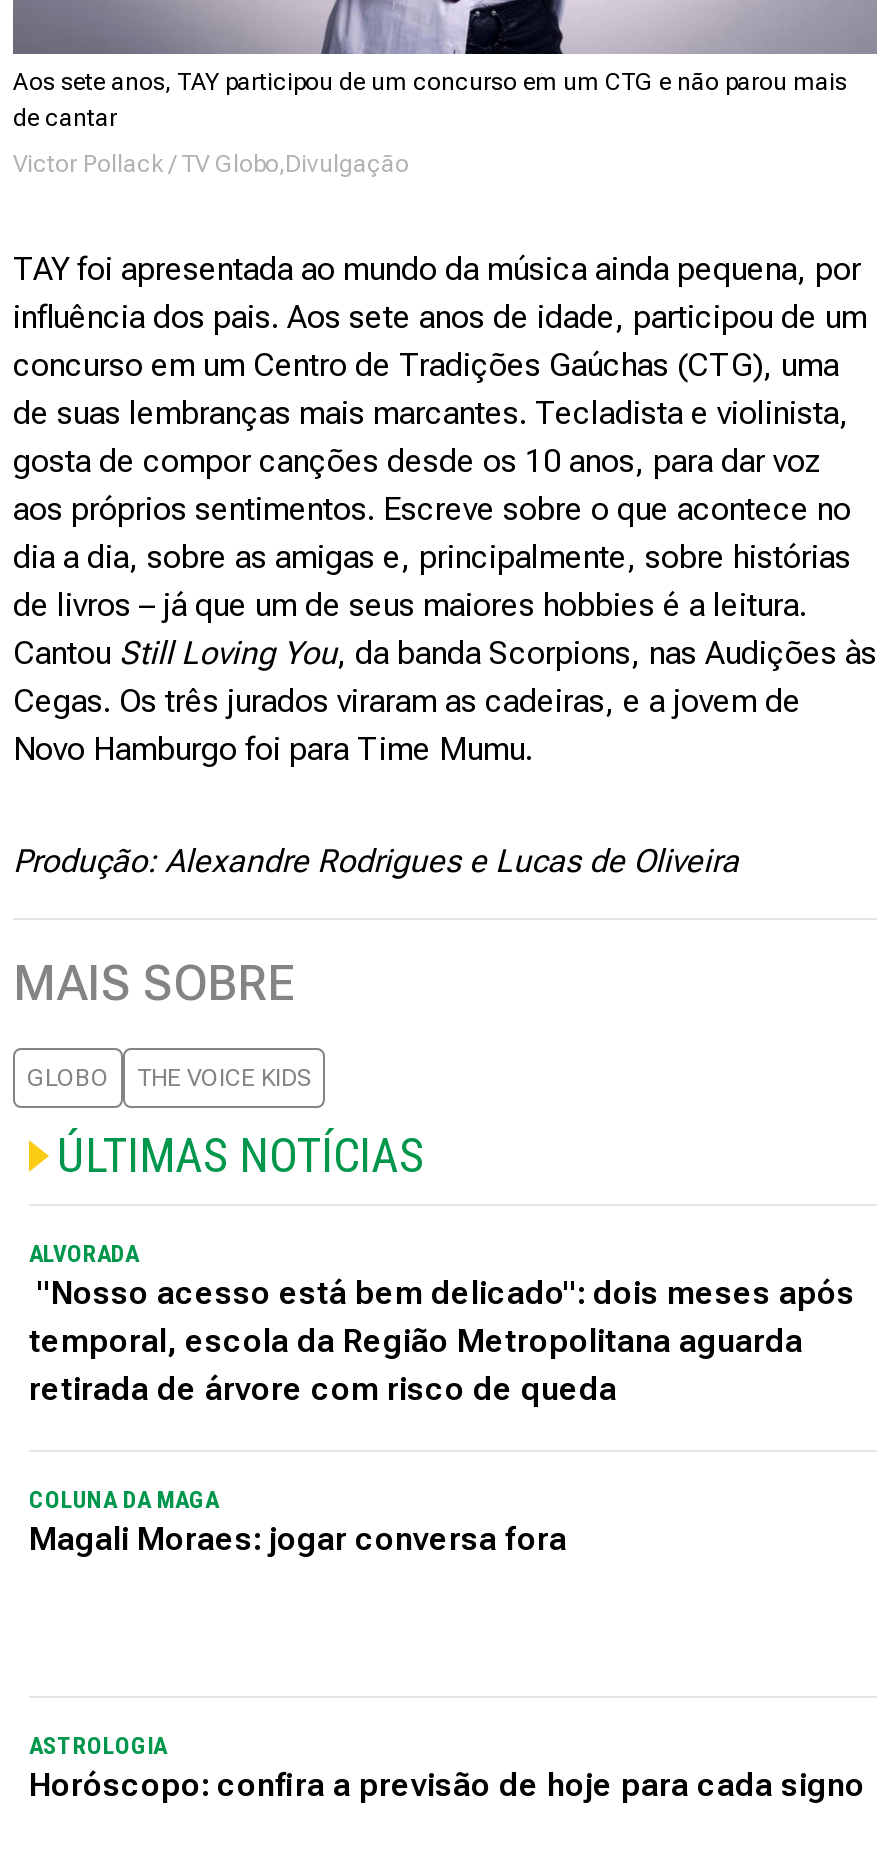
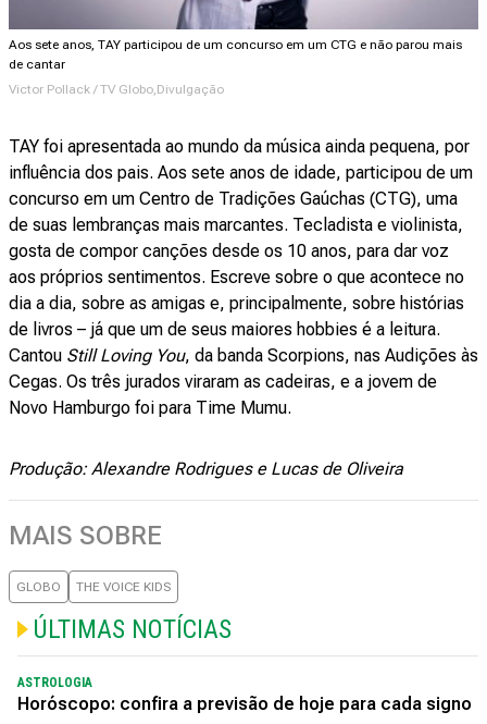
[29,1240,855,1558] ALVORADA | "Nosso acesso está bem delicado": dois meses após | temporal, escola da Região Metropolitana aguarda | retirada de árvore com risco de queda | COLUNA DA MAGA | Magali Moraes: jogar conversa fora -> none

